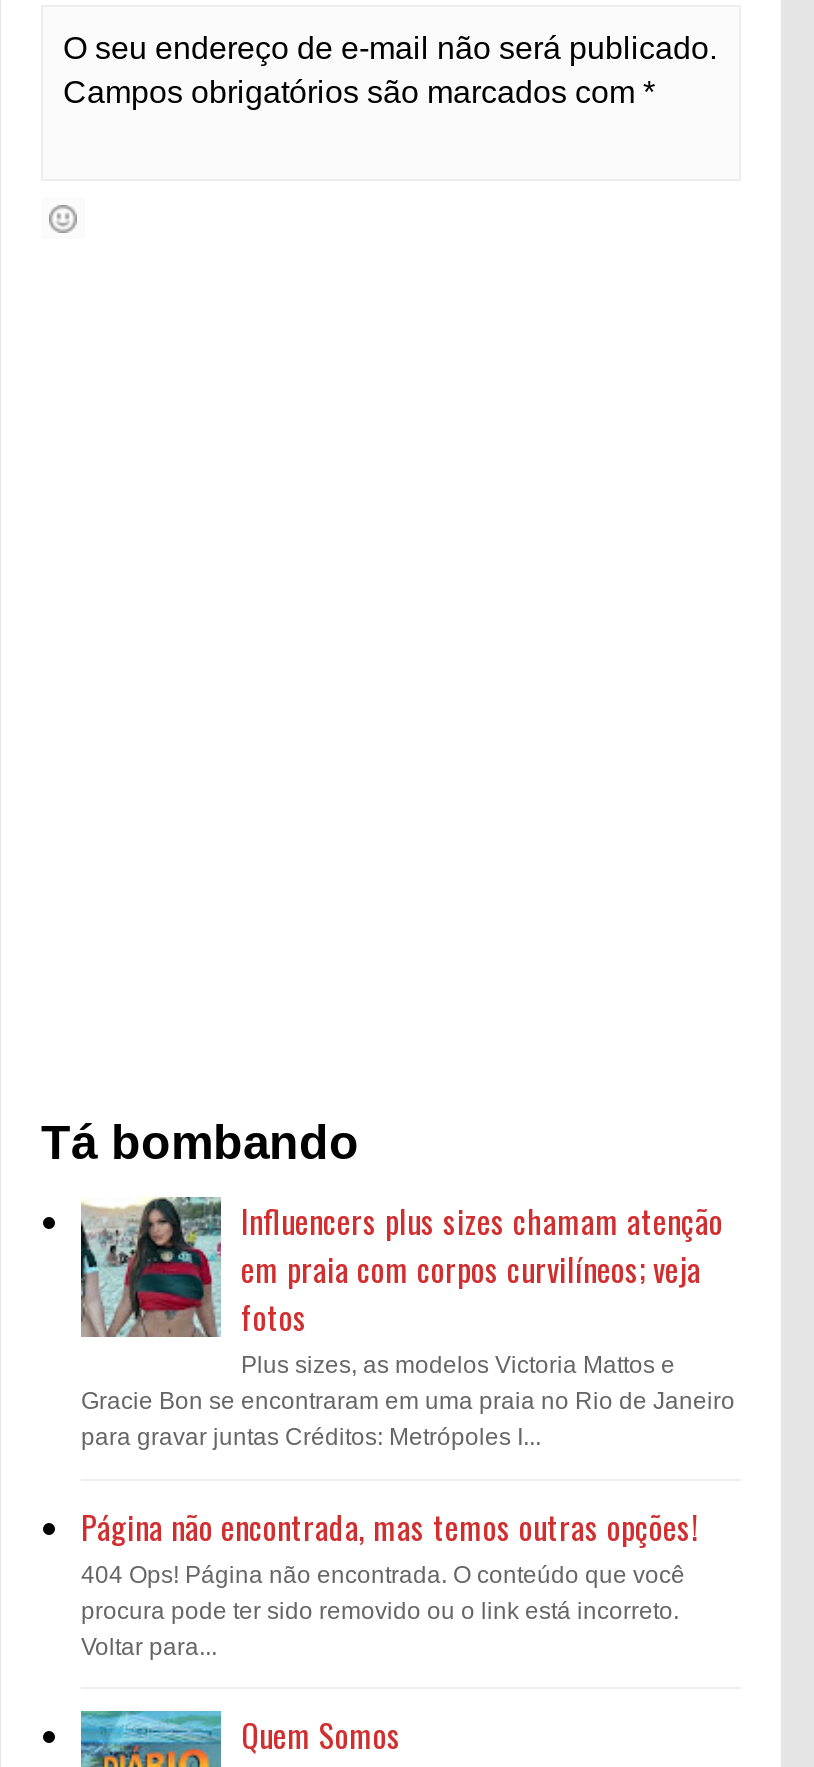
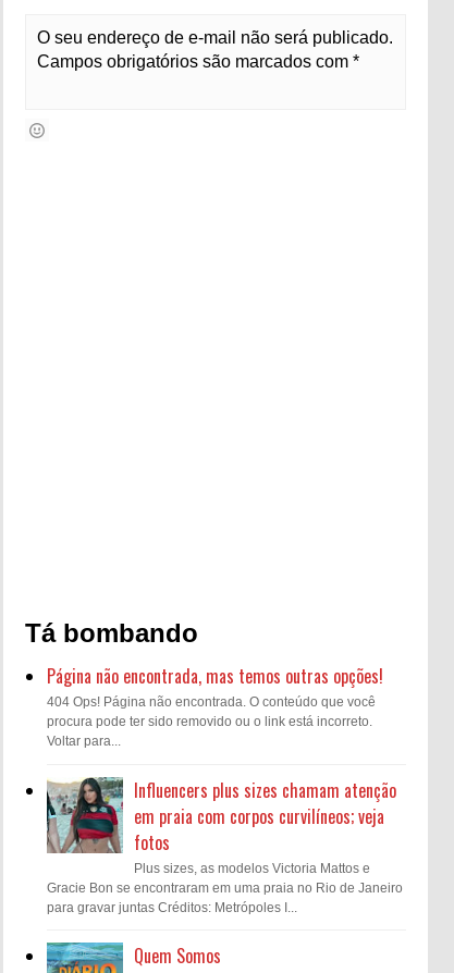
moved [77,1193,735,1452] -> [45,774,403,915]: [image] | Influencers plus sizes chamam atenção | em praia com corpos curvilíneos; veja | fotos | Plus sizes, as modelos Victoria Mattos e | Gracie Bon se encontraram em uma praia no Rio de Janeiro | para gravar juntas Créditos: Metrópoles I...
moved [81,1503,699,1661] -> [47,663,383,749]: Página não encontrada, mas temos outras opções! | 404 Ops! Página não encontrada. O conteúdo que você | procura pode ter sido removido ou o link está incorreto. | Voltar para...

